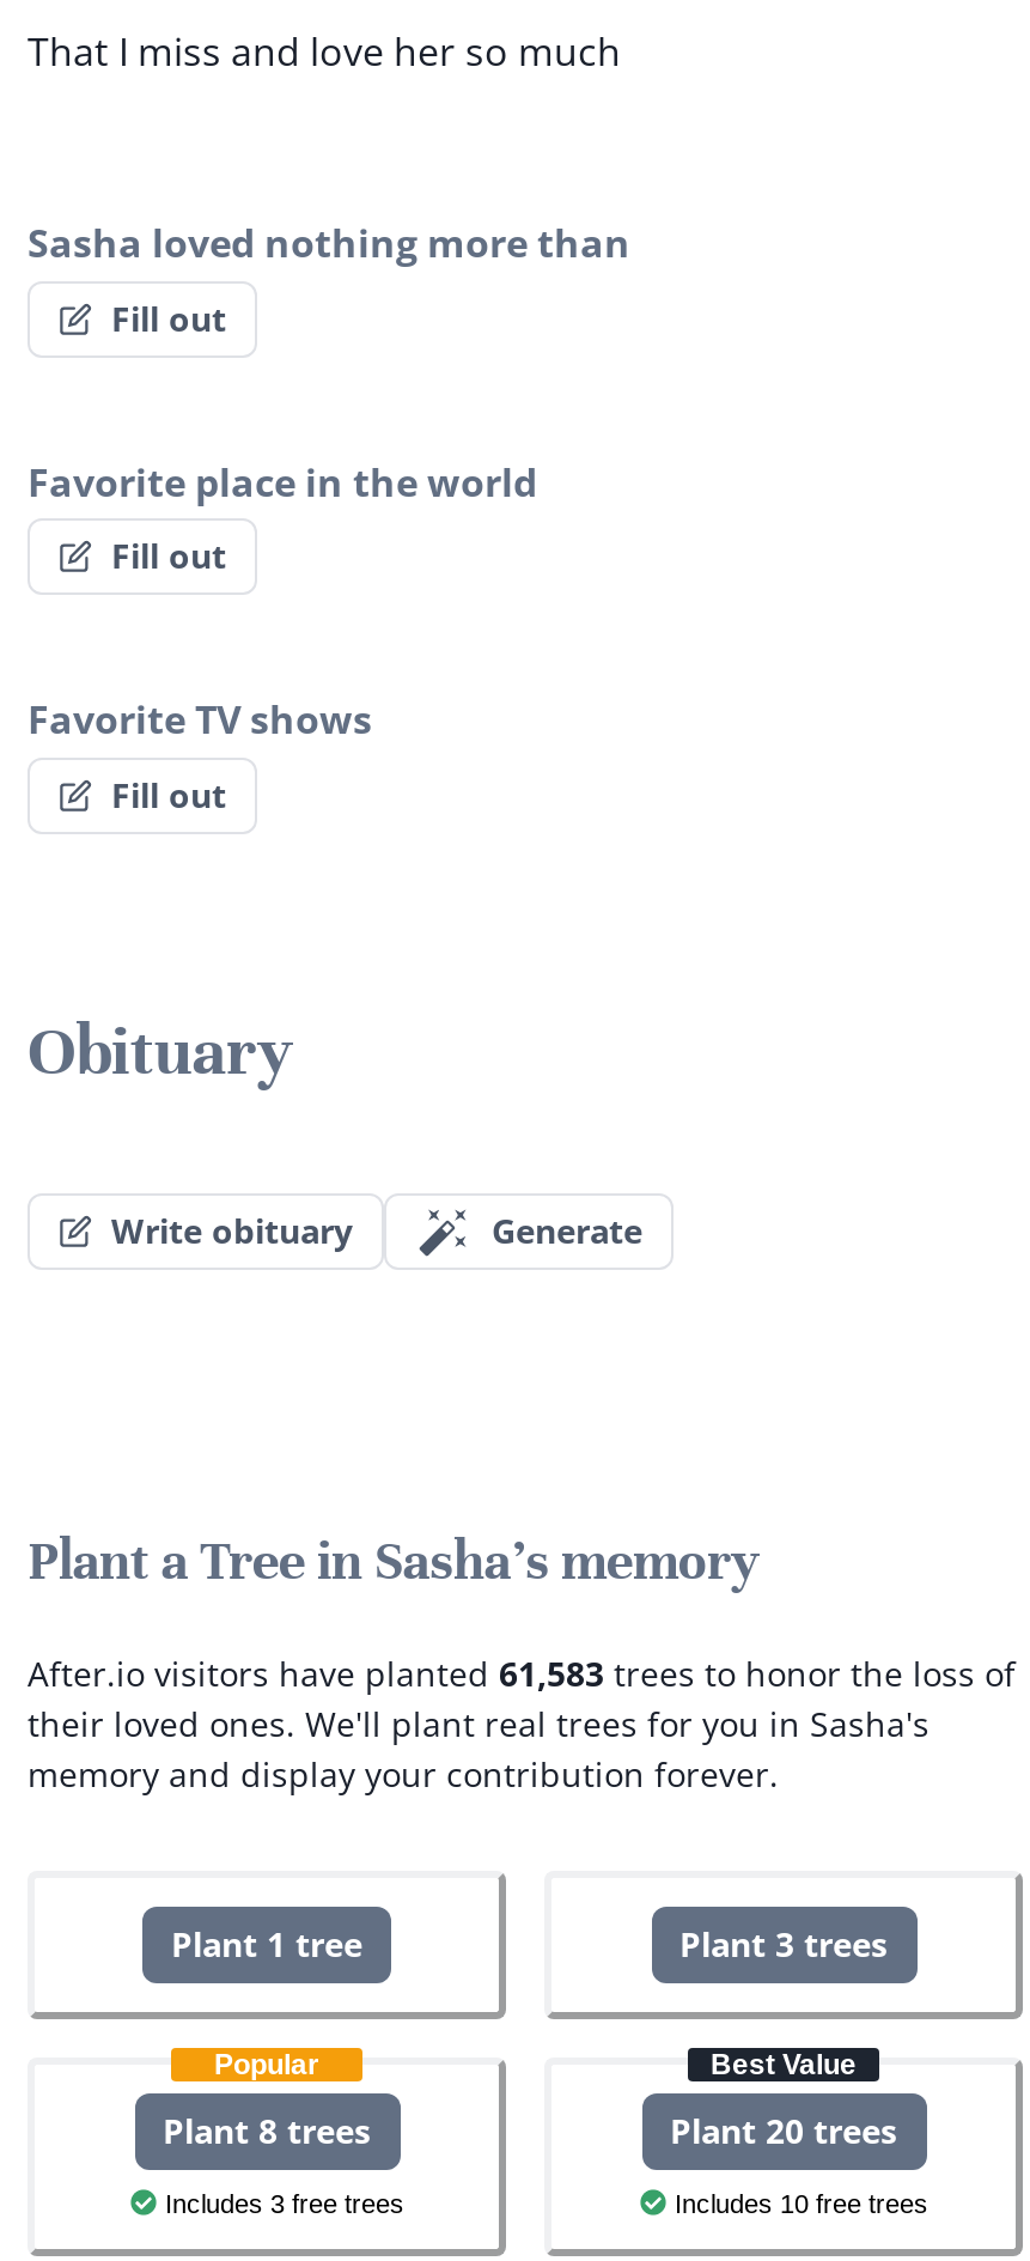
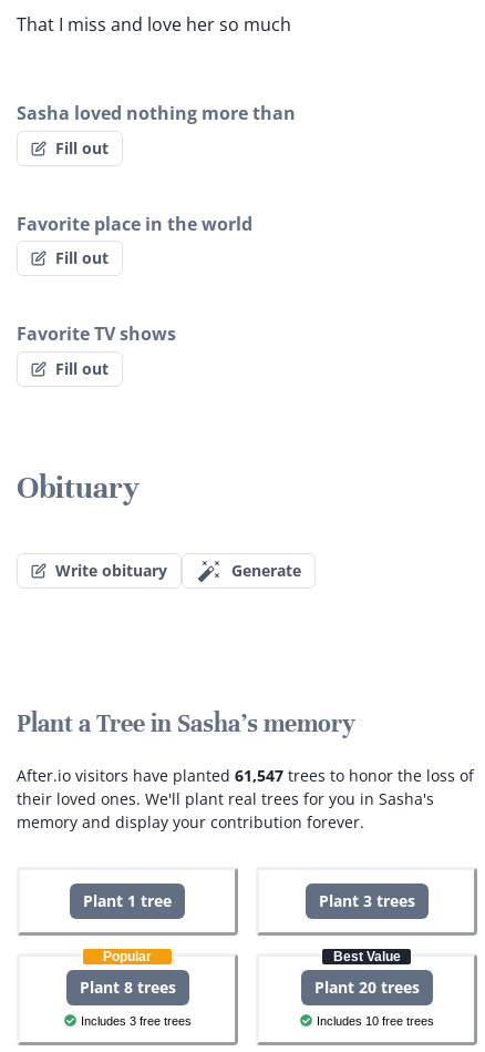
[28,1650,1016,1695] After.io visitors have planted 61,583 trees to honor the loss of -> [17,765,474,786] After.io visitors have planted 61,547 trees to honor the loss of

